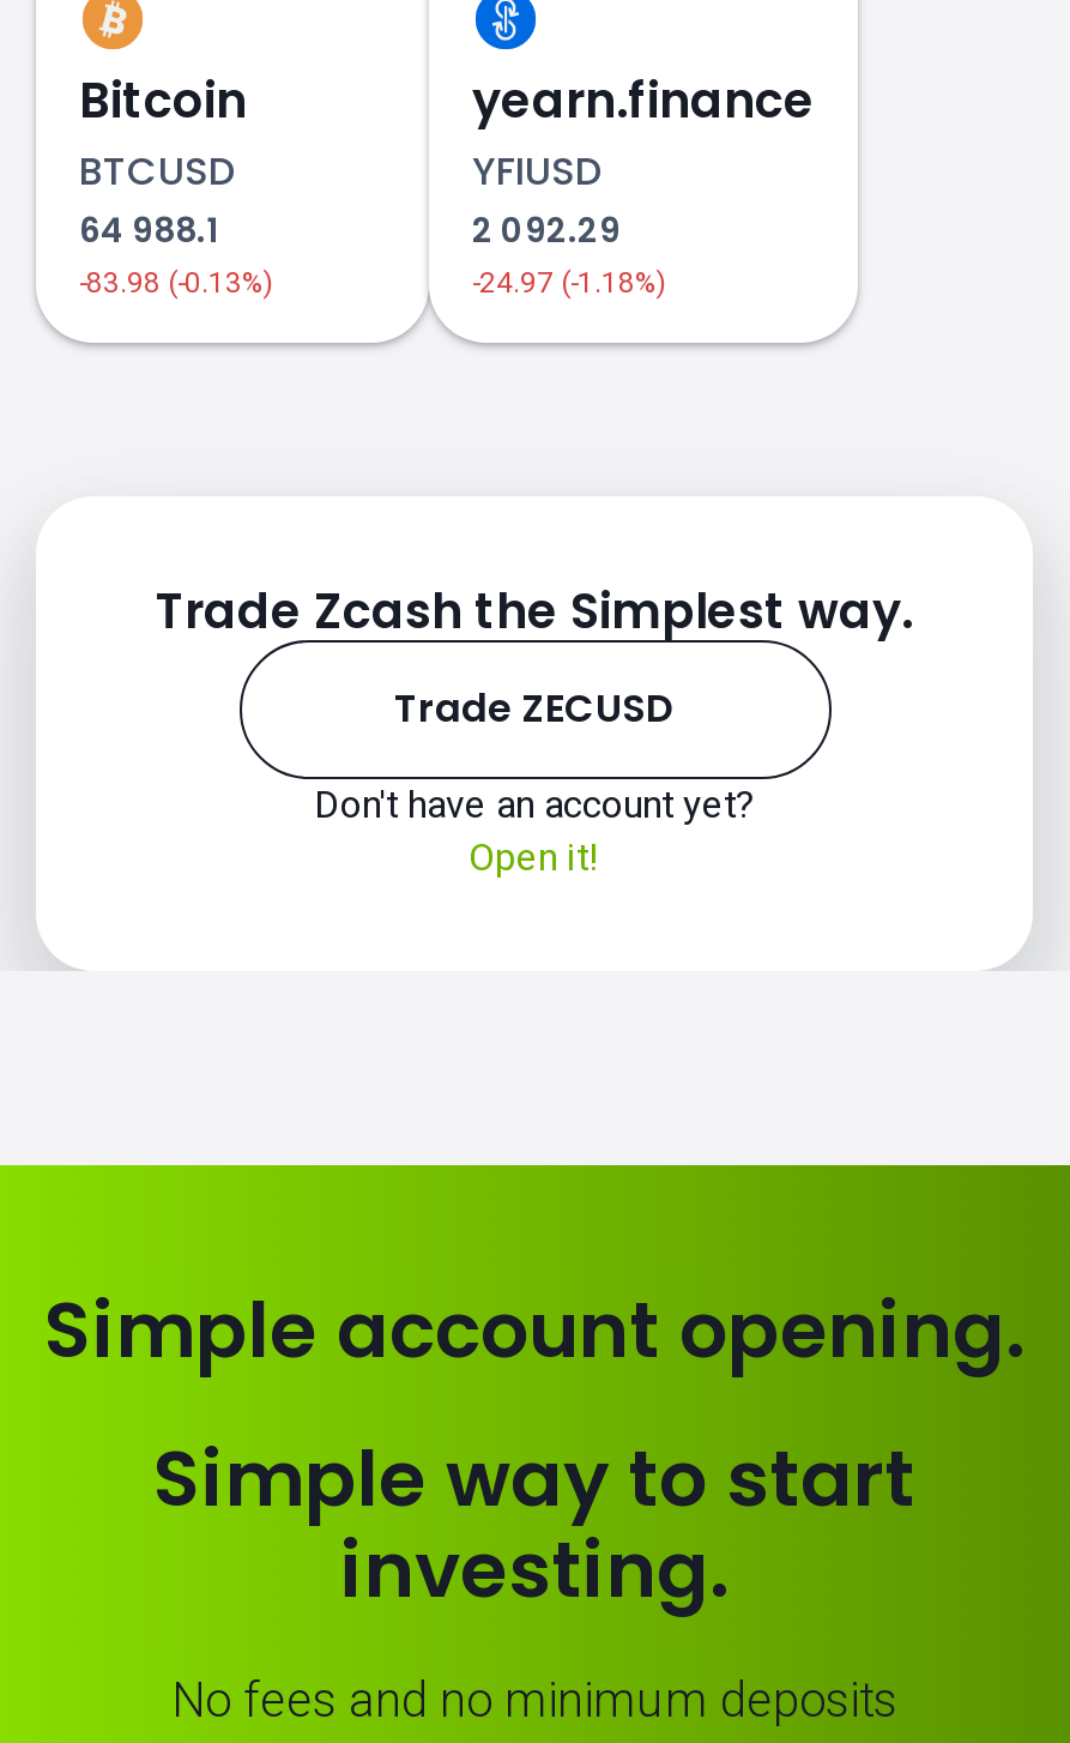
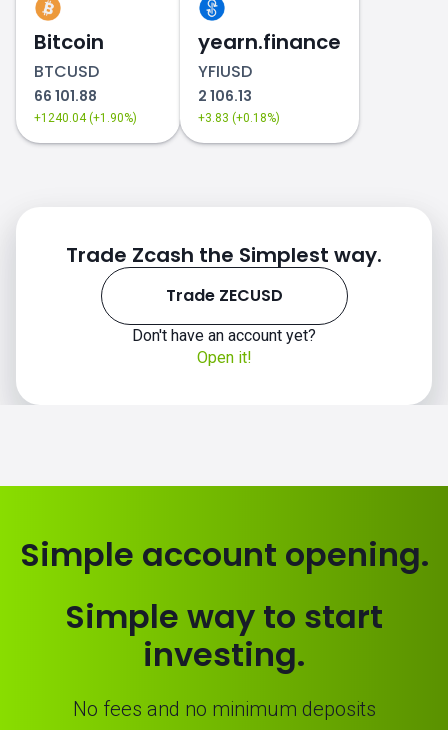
[79,206,225,254] 64 988.1 -> [34,86,100,106] 66 101.88
[472,206,628,254] 2 092.29 -> [198,86,255,106] 2 106.13
[79,266,288,300] -83.98 (-0.13%) -> [34,111,143,125] +1240.04 (+1.90%)
[472,266,681,300] -24.97 (-1.18%) -> [198,111,286,125] +3.83 (+0.18%)

